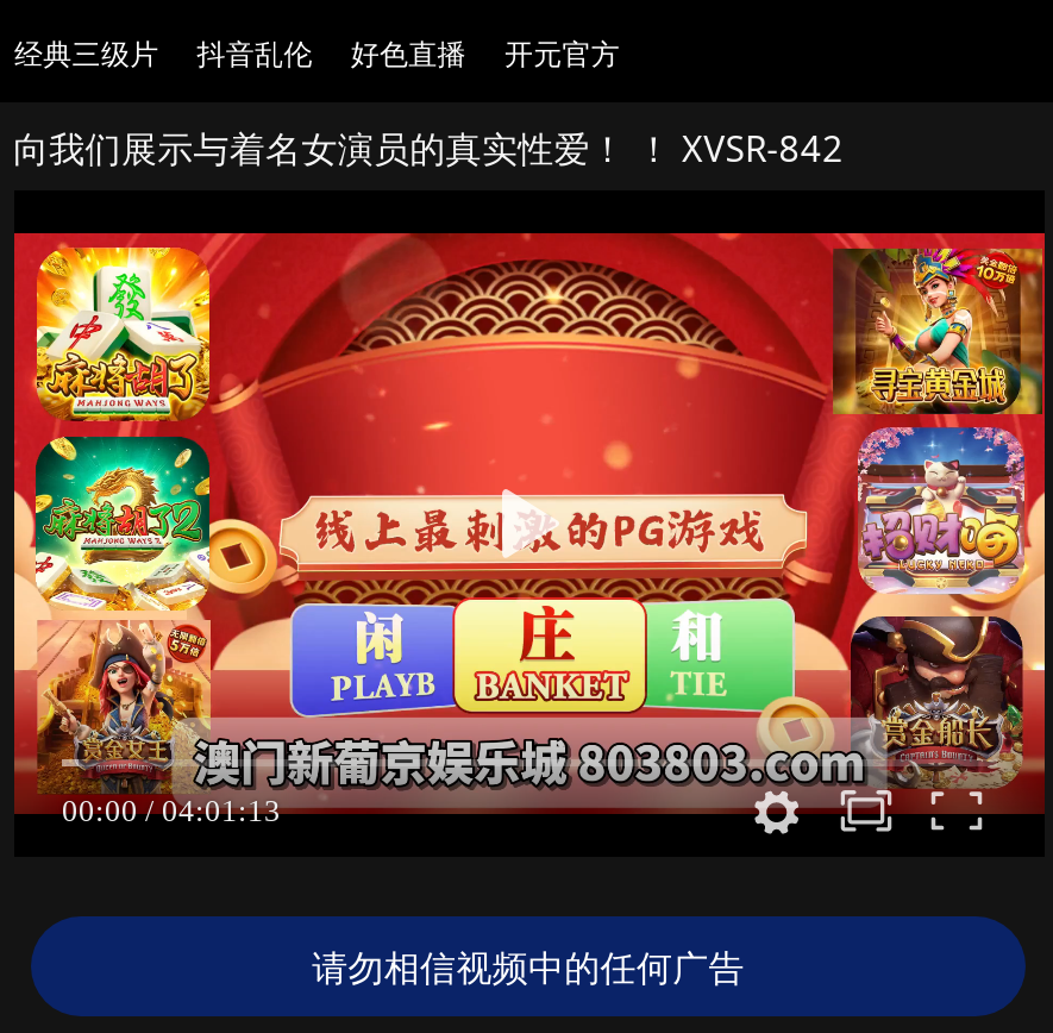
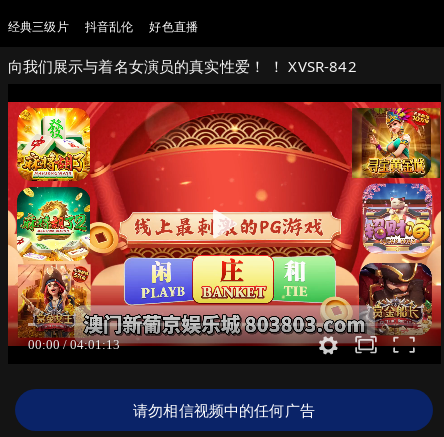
[504,33,620,74] 开元官方 -> none

